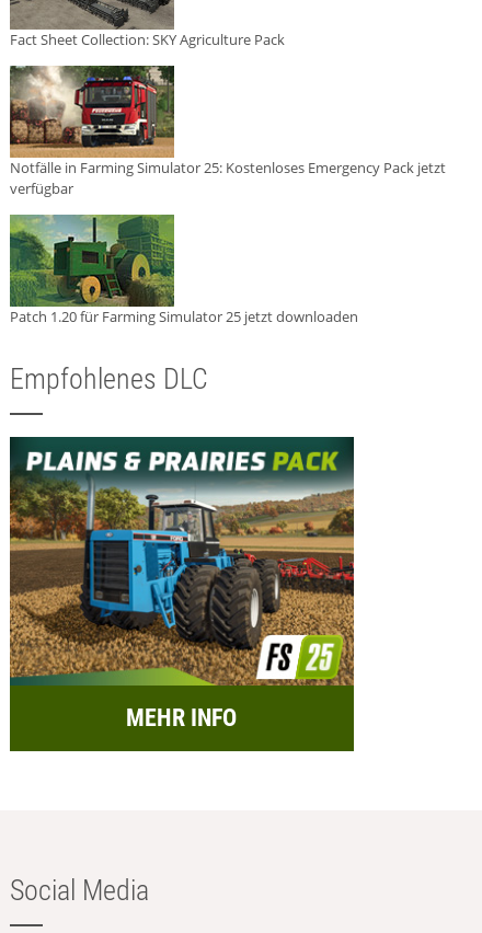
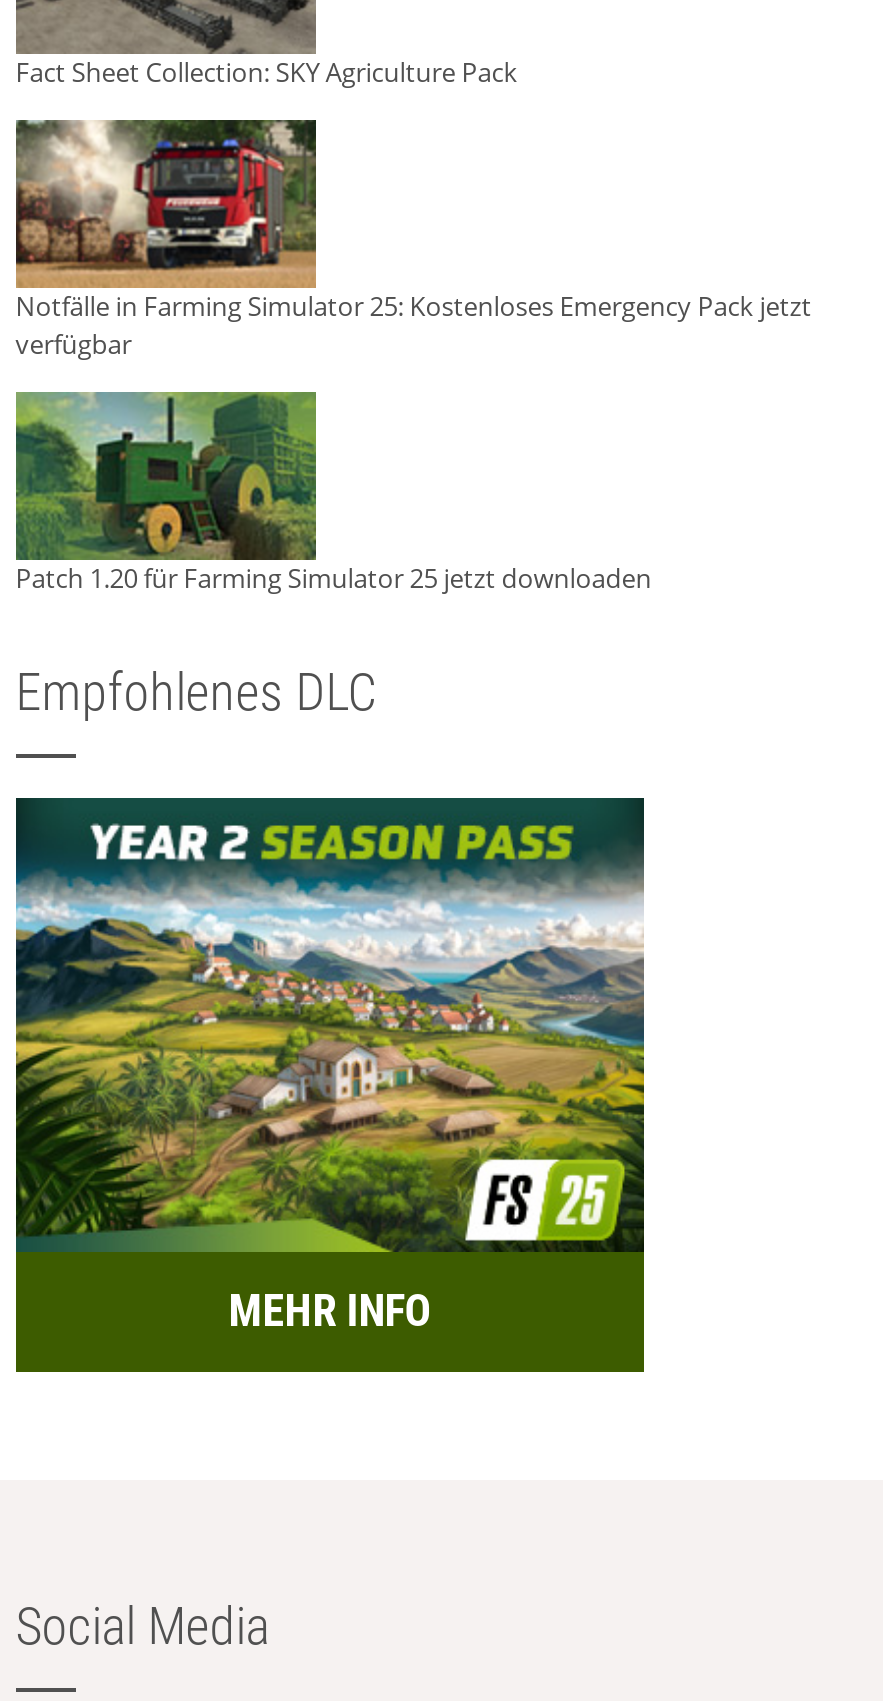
[9,450,355,687] [image] -> [14,822,646,1252] [image]

